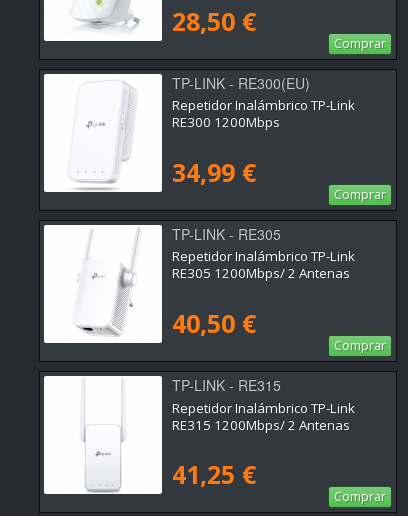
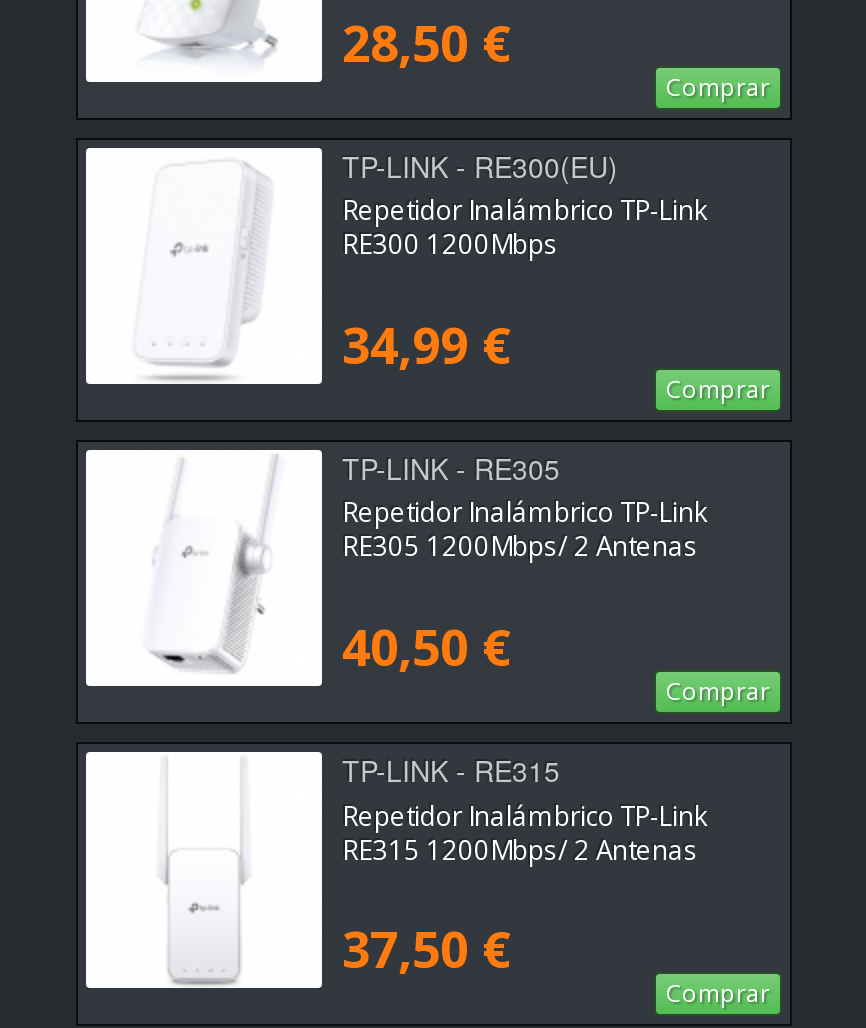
[172,457,256,491] 41,25 € -> [342,915,510,983] 37,50 €

